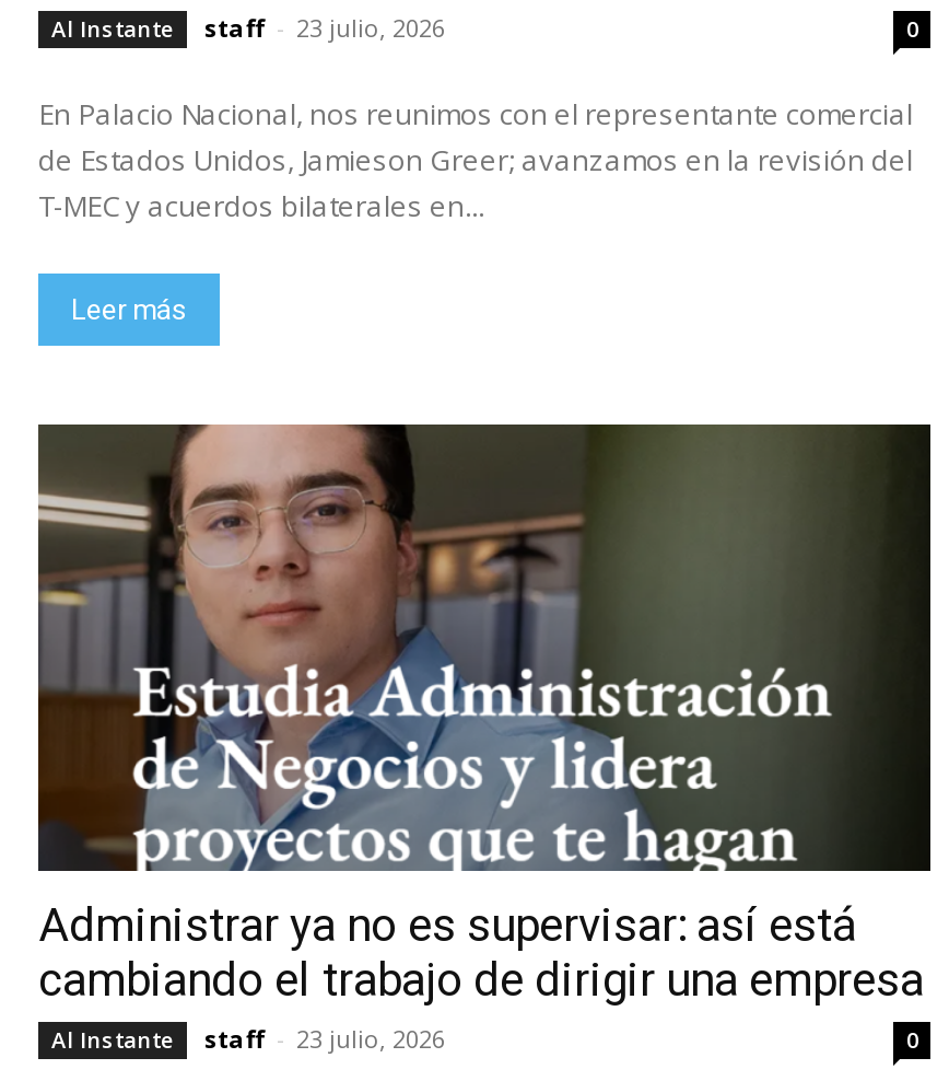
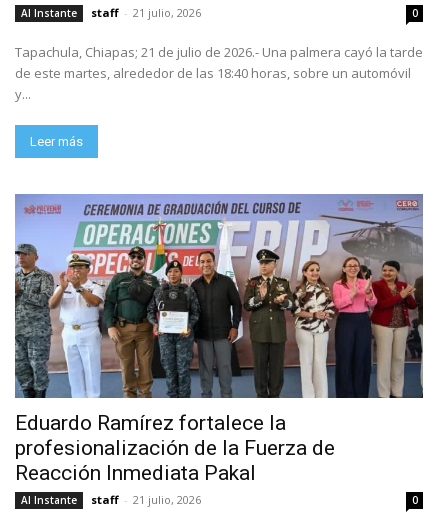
[51,10,445,43] Al Instante staff - 23 julio, 2026 -> [21,4,201,19] Al Instante staff - 21 julio, 2026
[38,93,913,224] En Palacio Nacional, nos reunimos con el representante comercial | de Estados Unidos, Jamieson Greer; avanzamos en la revisión del | T-MEC y acuerdos bilaterales en... -> [15,42,423,102] Tapachula, Chiapas; 21 de julio de 2026.- Una palmera cayó la tarde | de este martes, alrededor de las 18:40 horas, sobre un automóvil | y...
[36,422,930,1006] [image] | Administrar ya no es supervisar: así está | cambiando el trabajo de dirigir una empresa -> [14,194,424,484] [image] | Eduardo Ramírez fortalece la | profesionalización de la Fuerza de | Reacción Inmediata Pakal
[51,1021,445,1054] Al Instante staff - 23 julio, 2026 -> [21,491,201,506] Al Instante staff - 21 julio, 2026

